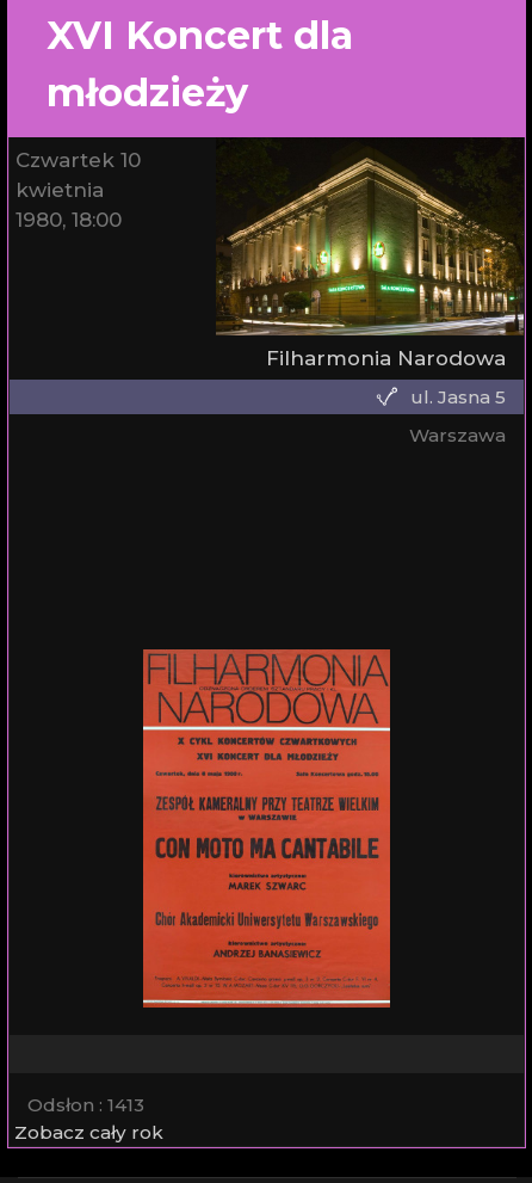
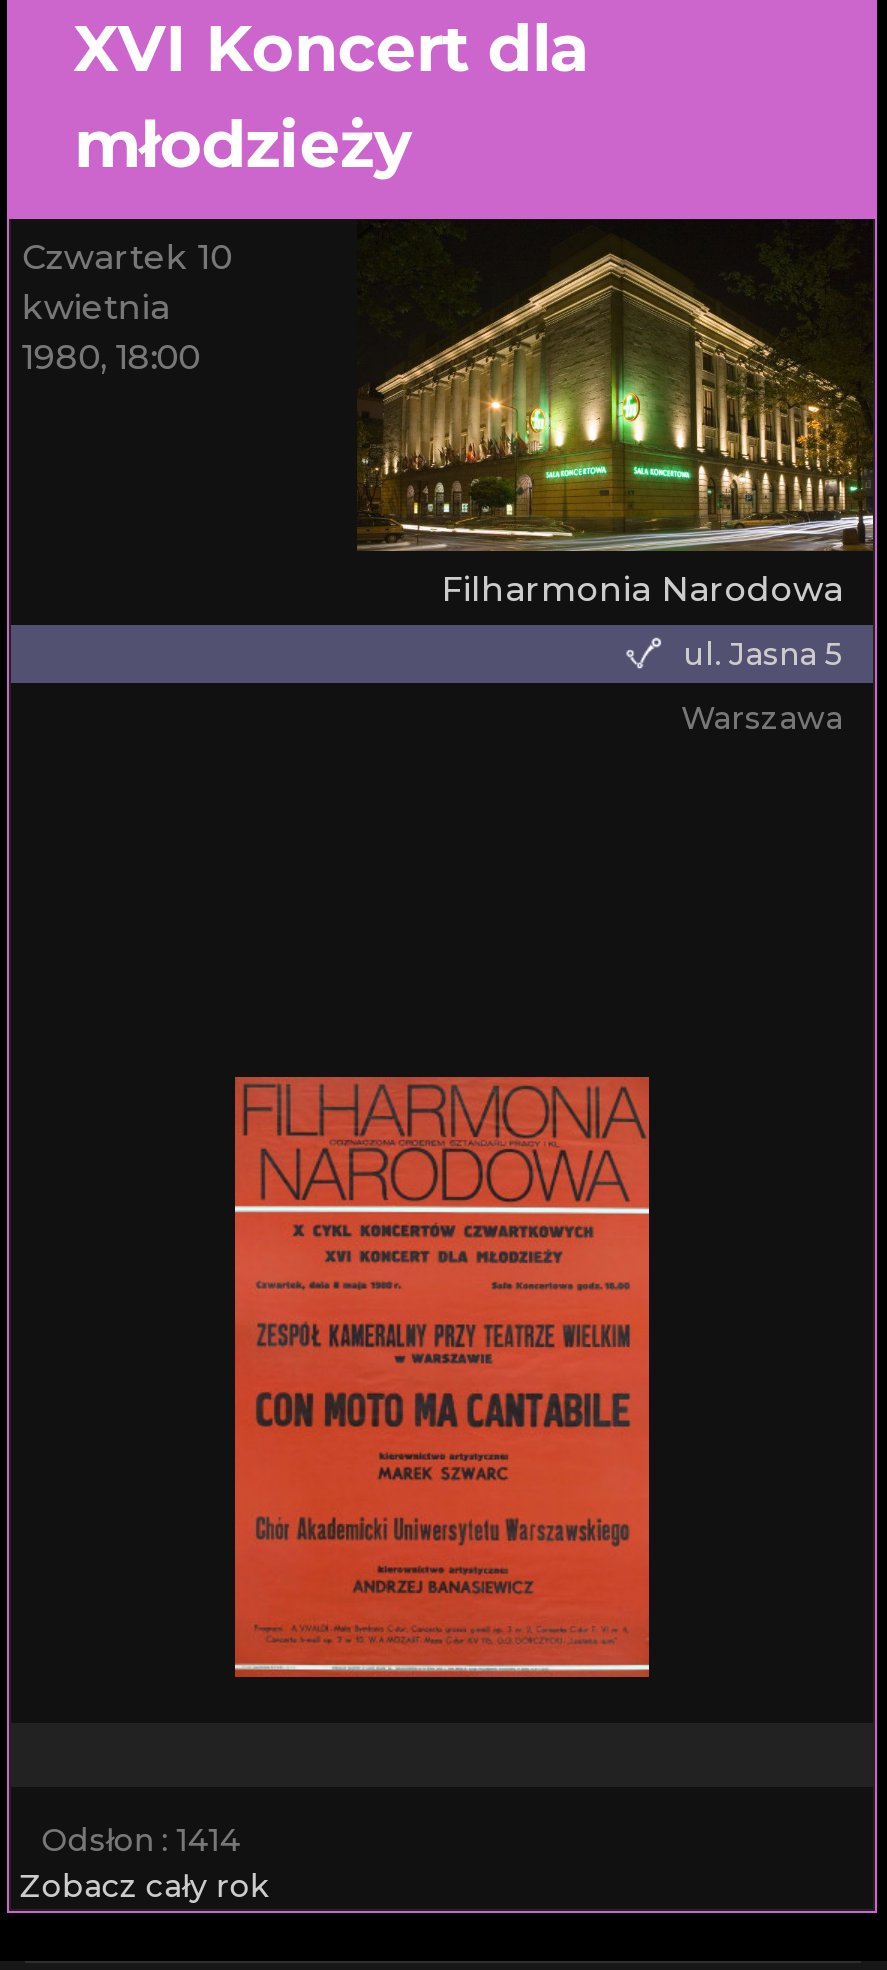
[28,1094,145,1116] Odsłon: 1413 -> [42,1821,240,1859] Odsłon: 1414

